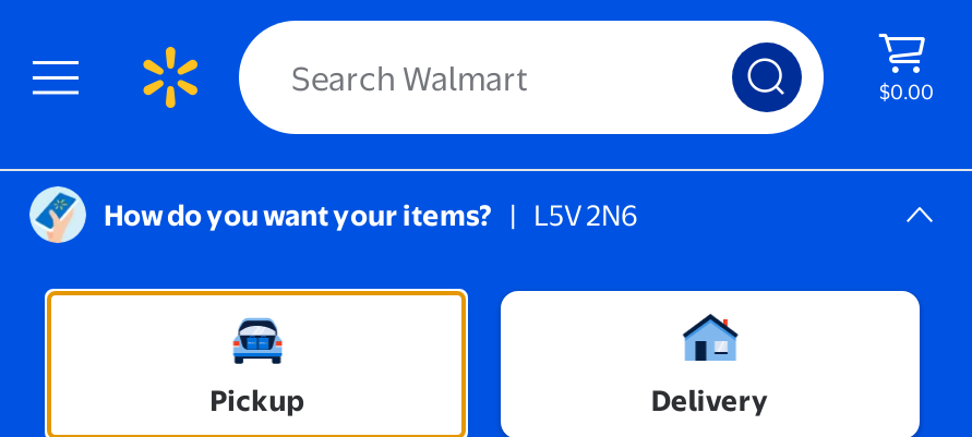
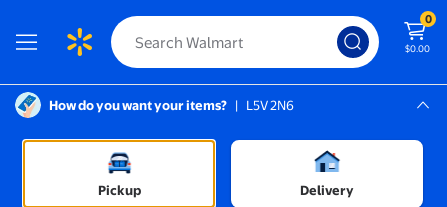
none -> [424,12,431,26] 0

